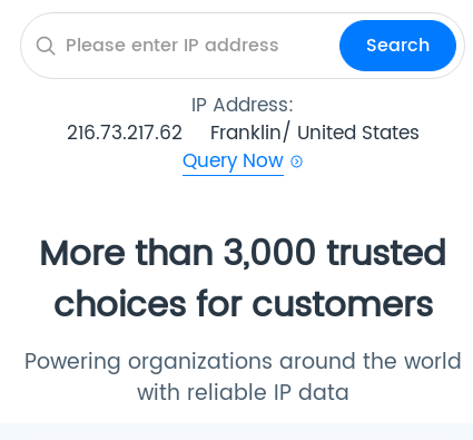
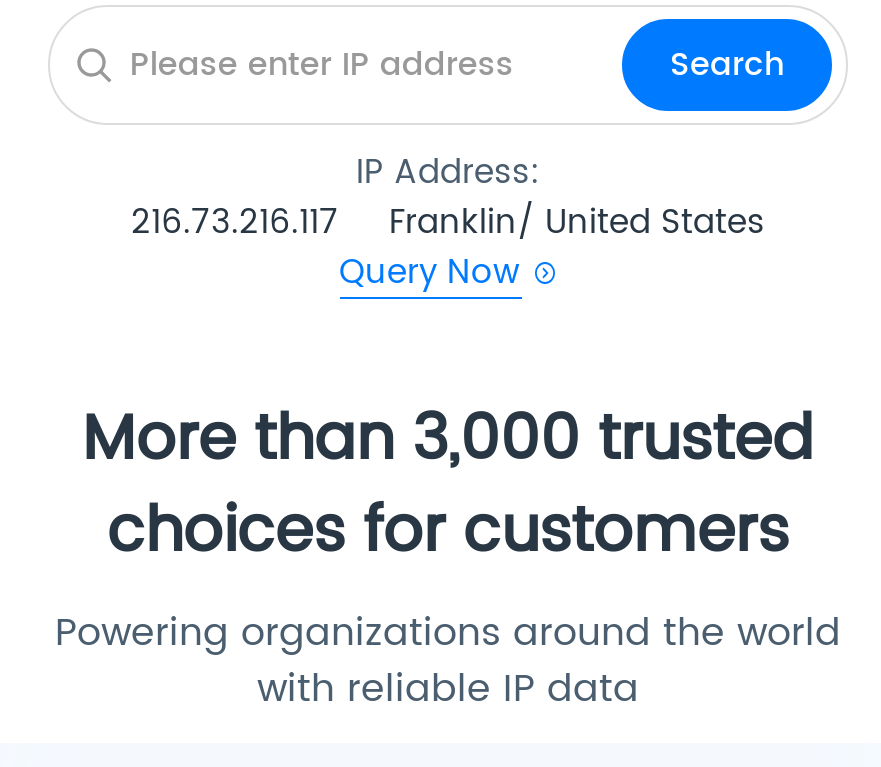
[66,118,419,149] 216.73.217.62 Franklin/ United States -> [131,195,765,251] 216.73.216.117 Franklin/ United States

